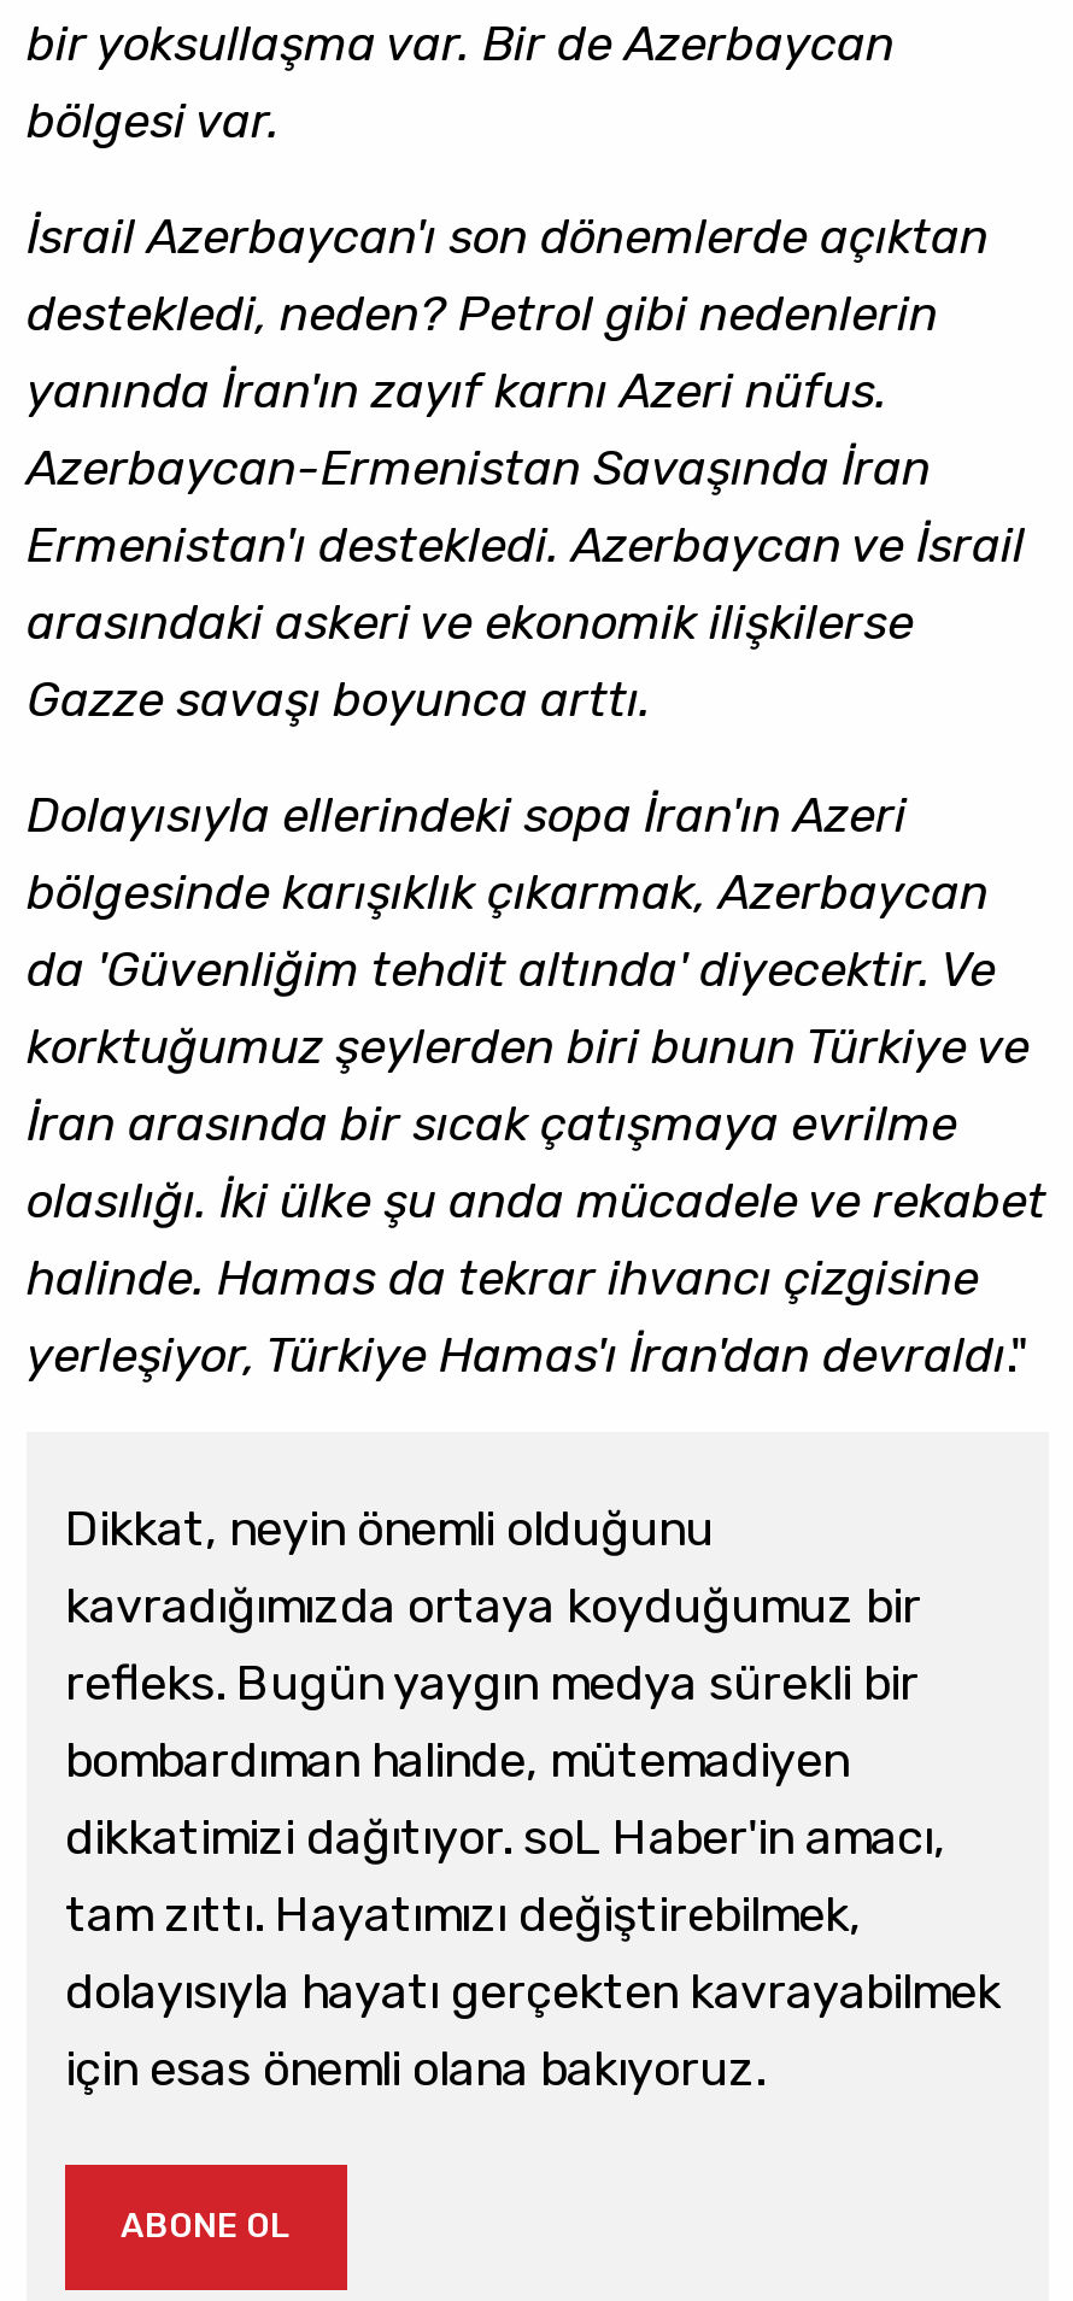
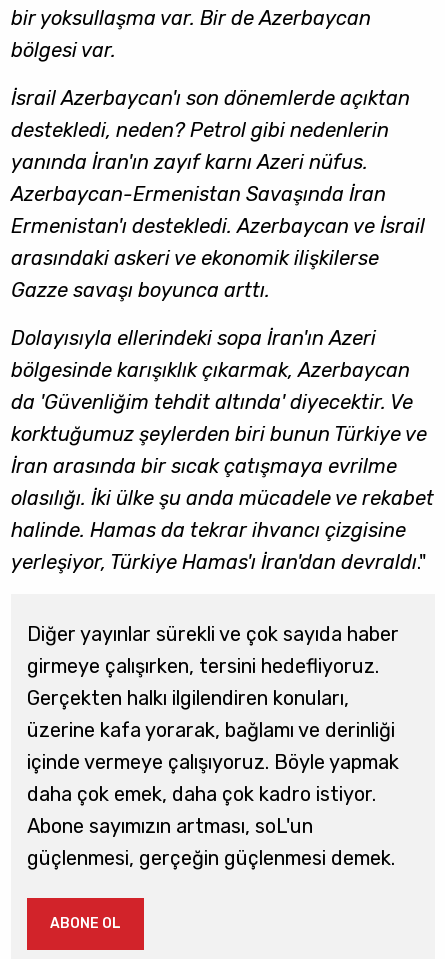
[65,1498,1001,2096] Dikkat, neyin önemli olduğunu | kavradığımızda ortaya koyduğumuz bir | refleks. Bugün yaygın medya sürekli bir | bombardıman halinde, mütemadiyen | dikkatimizi dağıtıyor. soL Haber'in amacı, | tam zıttı. Hayatımızı değiştirebilmek, | dolayısıyla hayatı gerçekten kavrayabilmek | için esas önemli olana bakıyoruz. -> [27,621,399,869] Diğer yayınlar sürekli ve çok sayıda haber | girmeye çalışırken, tersini hedefliyoruz. | Gerçekten halkı ilgilendiren konuları, | üzerine kafa yorarak, bağlamı ve derinliği | içinde vermeye çalışıyoruz. Böyle yapmak | daha çok emek, daha çok kadro istiyor. | Abone sayımızın artması, soL'un | güçlenmesi, gerçeğin güçlenmesi demek.

